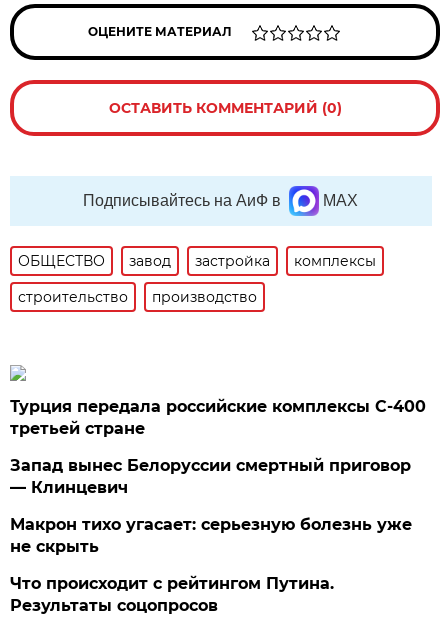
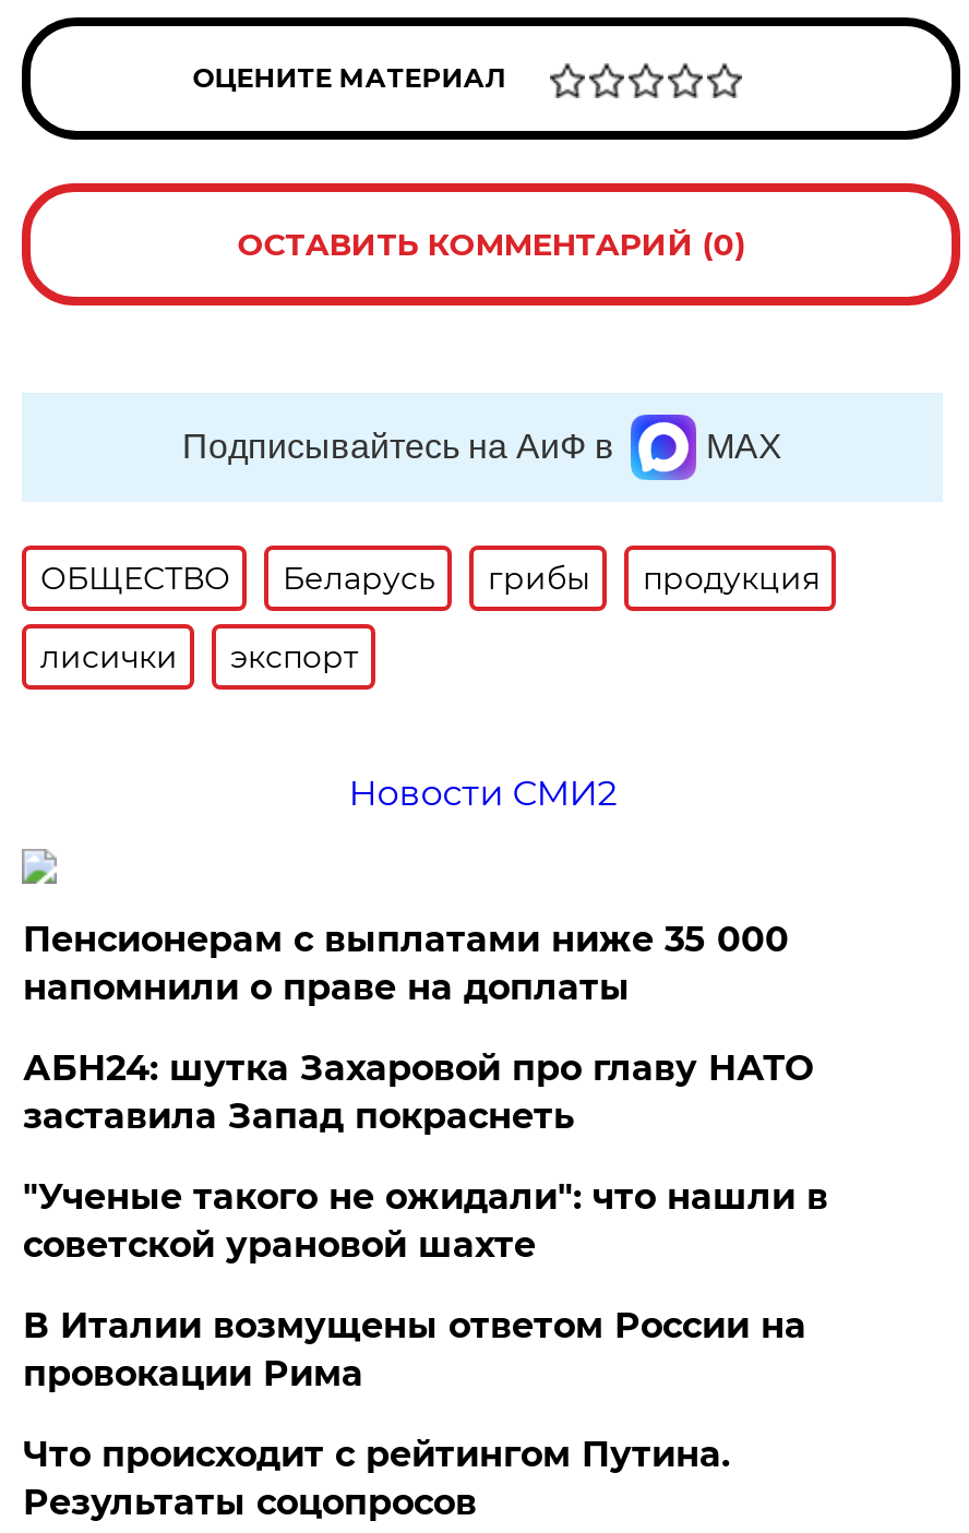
[18,252,376,306] завод | застройка | комплексы | строительство | производство -> [40,559,819,814] Беларусь | грибы | продукция | лисички | экспорт | Новости СМИ2
[10,397,426,556] Турция передала российские комплексы С-400 | третьей стране | Запад вынес Белоруссии смертный приговор | — Клинцевич | Макрон тихо угасает: серьезную болезнь уже | не скрыть -> [23,919,828,1394] Пенсионерам с выплатами ниже 35 000 | напомнили о праве на доплаты | АБН24: шутка Захаровой про главу НАТО | заставила Запад покраснеть | "Ученые такого не ожидали": что нашли в | советской урановой шахте | В Италии возмущены ответом России на | провокации Рима

